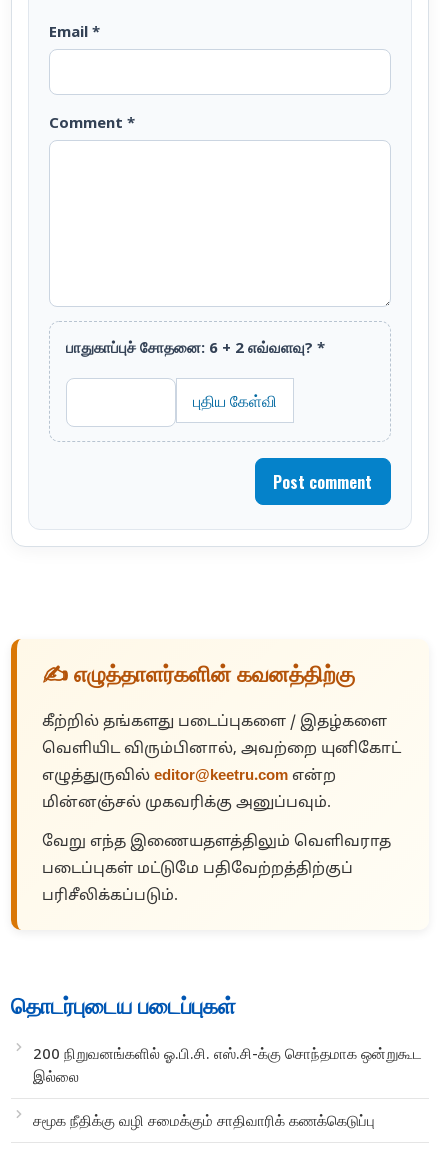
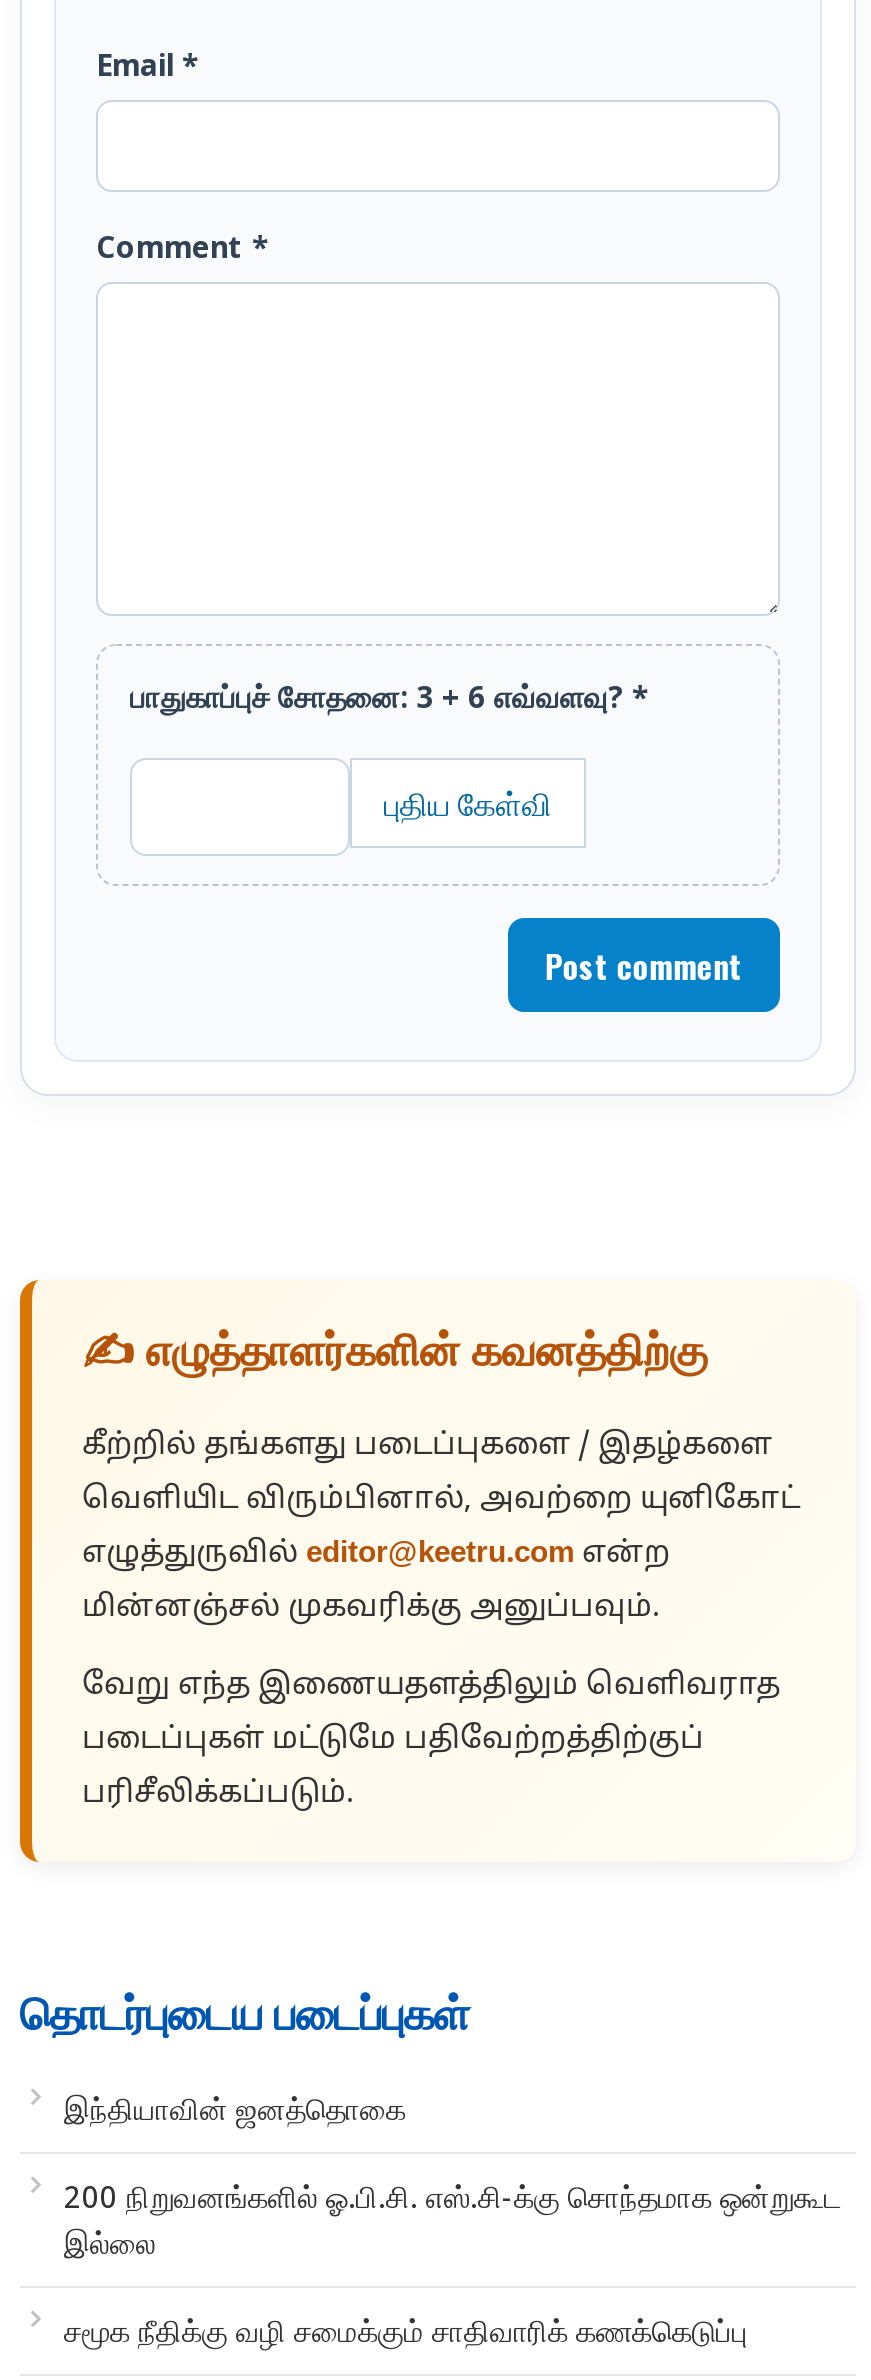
[66,337,325,357] பாதுகாப்புச் சோதனை: 6 + 2 எவ்வளவு? * -> [130,677,648,717] பாதுகாப்புச் சோதனை: 3 + 6 எவ்வளவு? *
none -> [64,2089,406,2129] இந்தியாவின் ஜனத்தொகை

